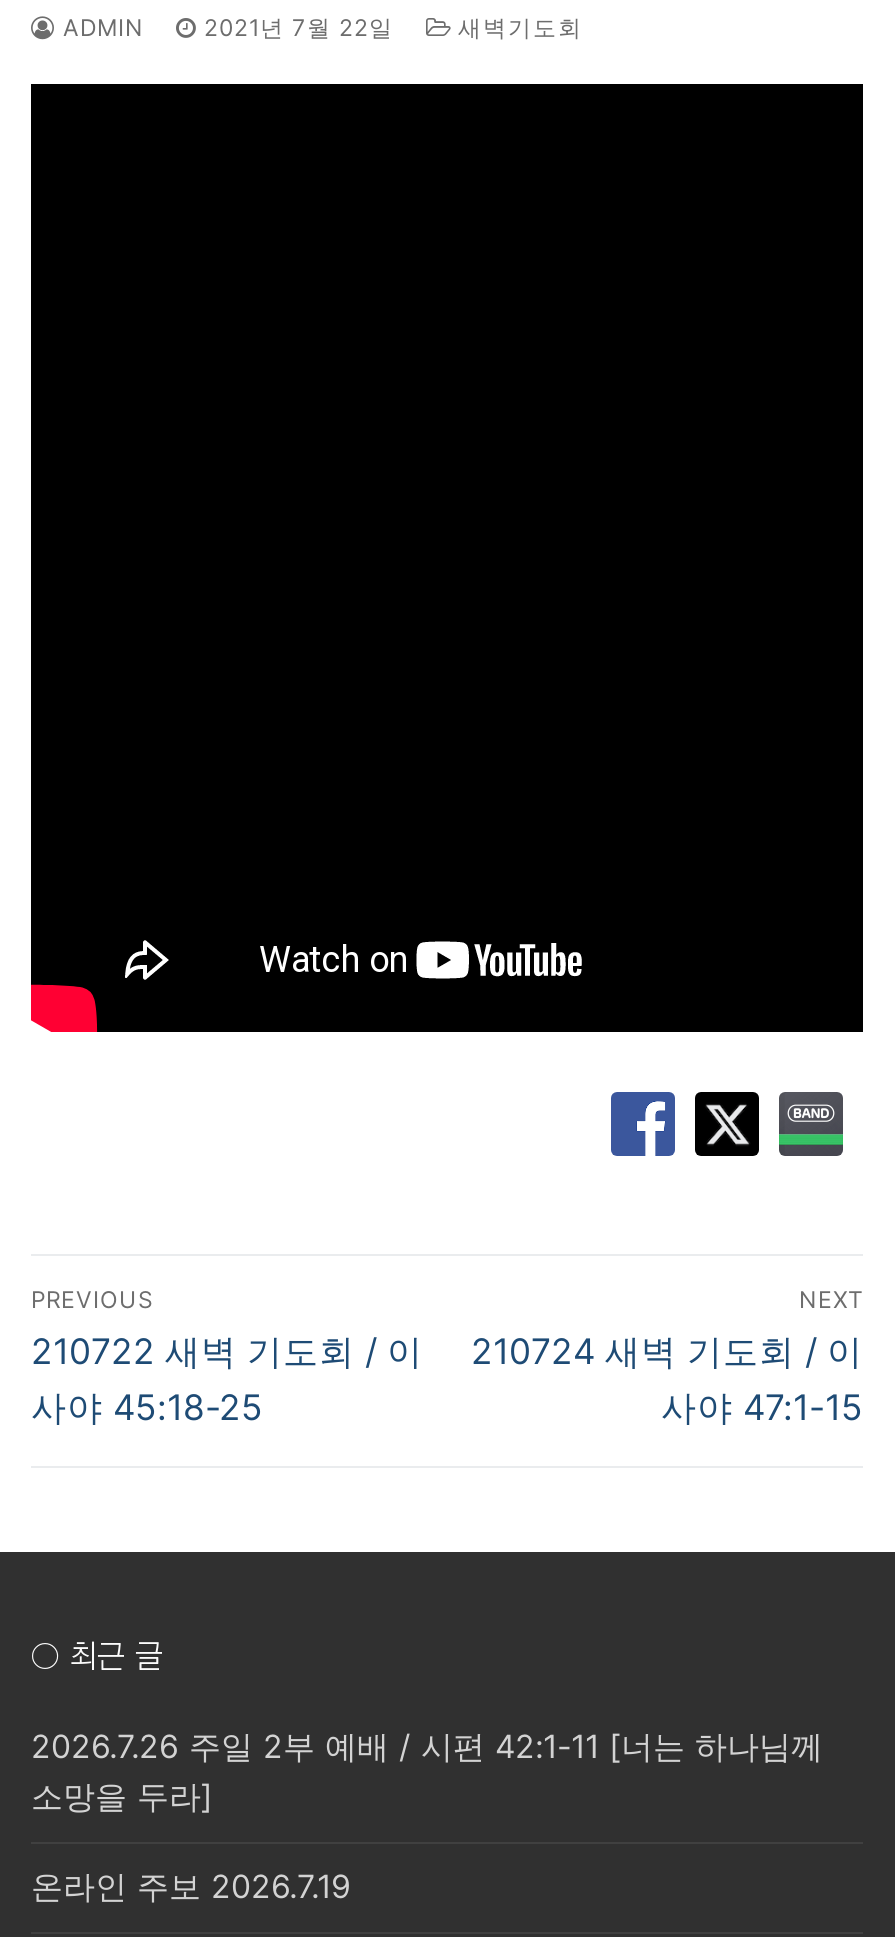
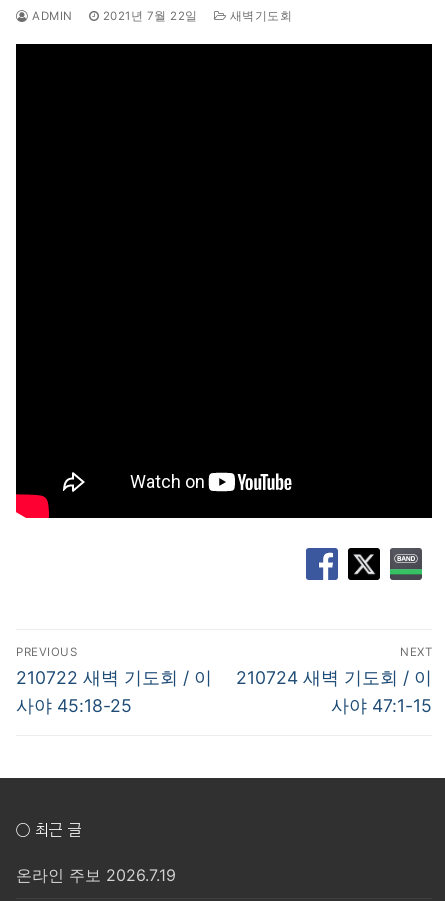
[31,1726,823,1816] 2026.7.26 주일 2부 예배 / 시편 42:1-11 [너는 하나님께 | 소망을 두라] -> none

